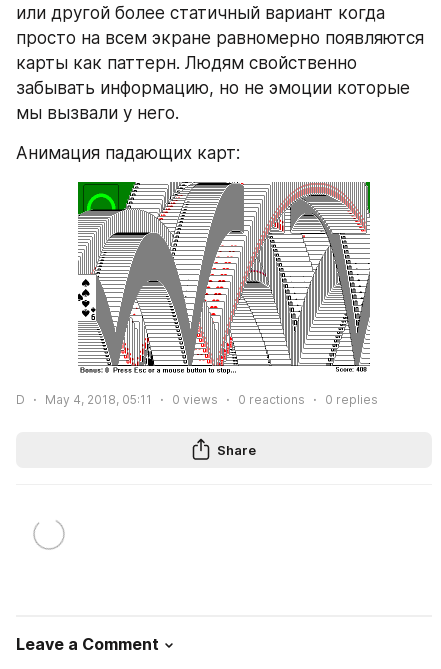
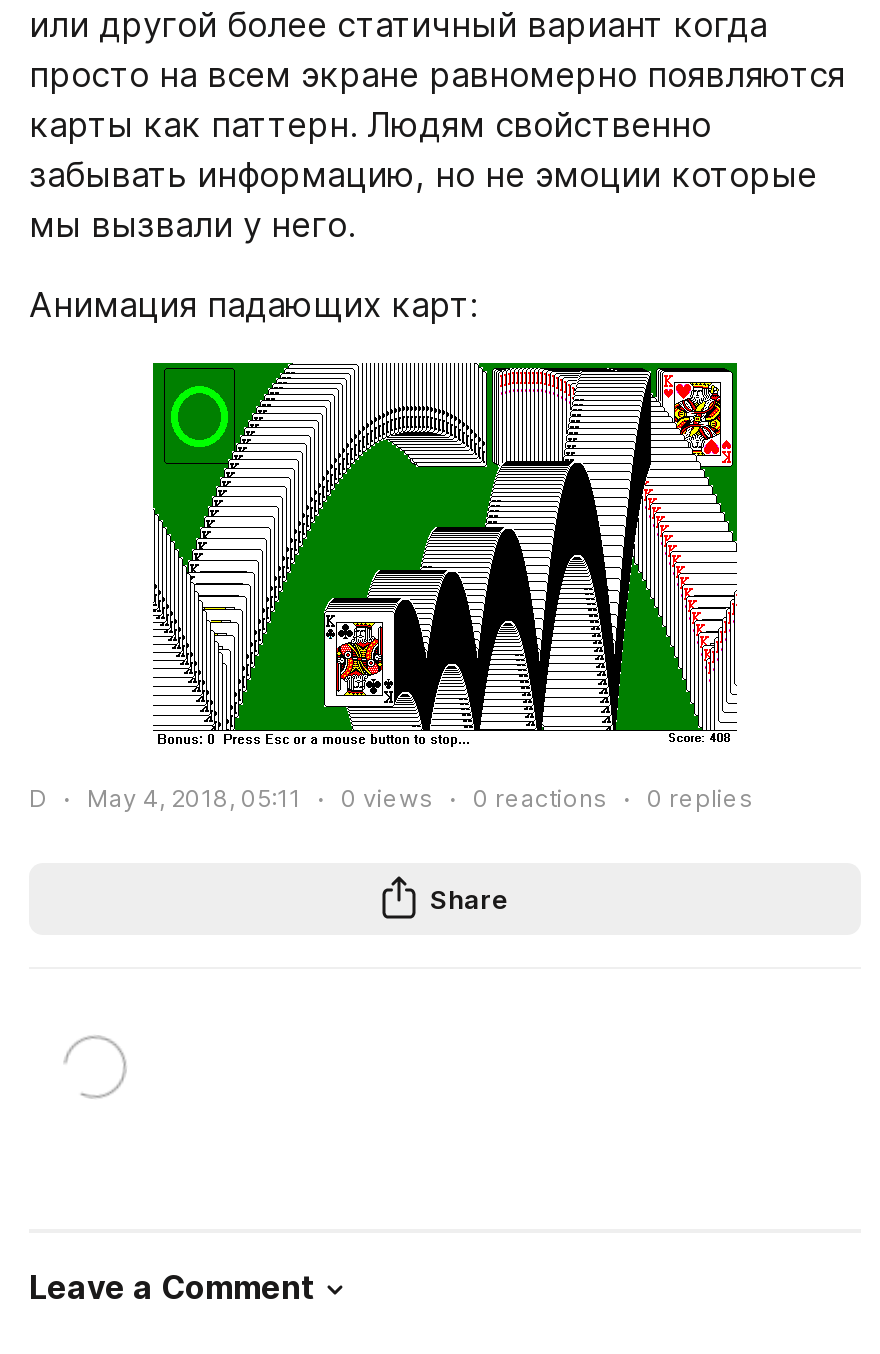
[77,181,371,373] [image] -> [151,360,739,732] [image]

